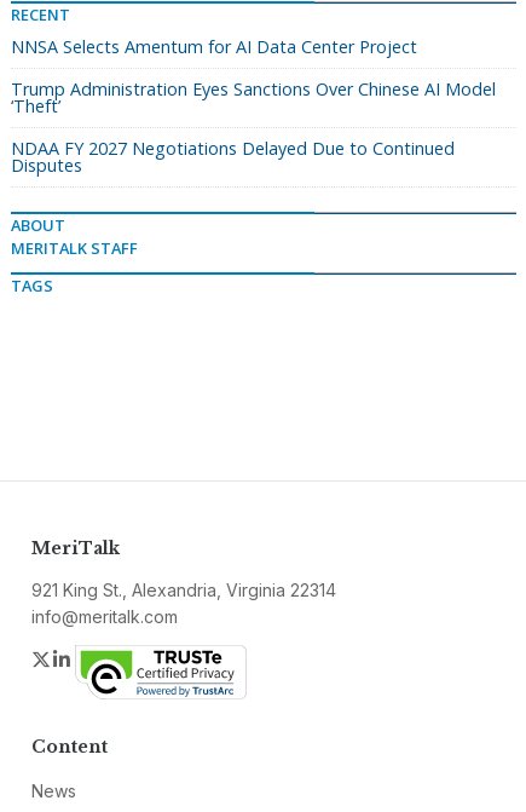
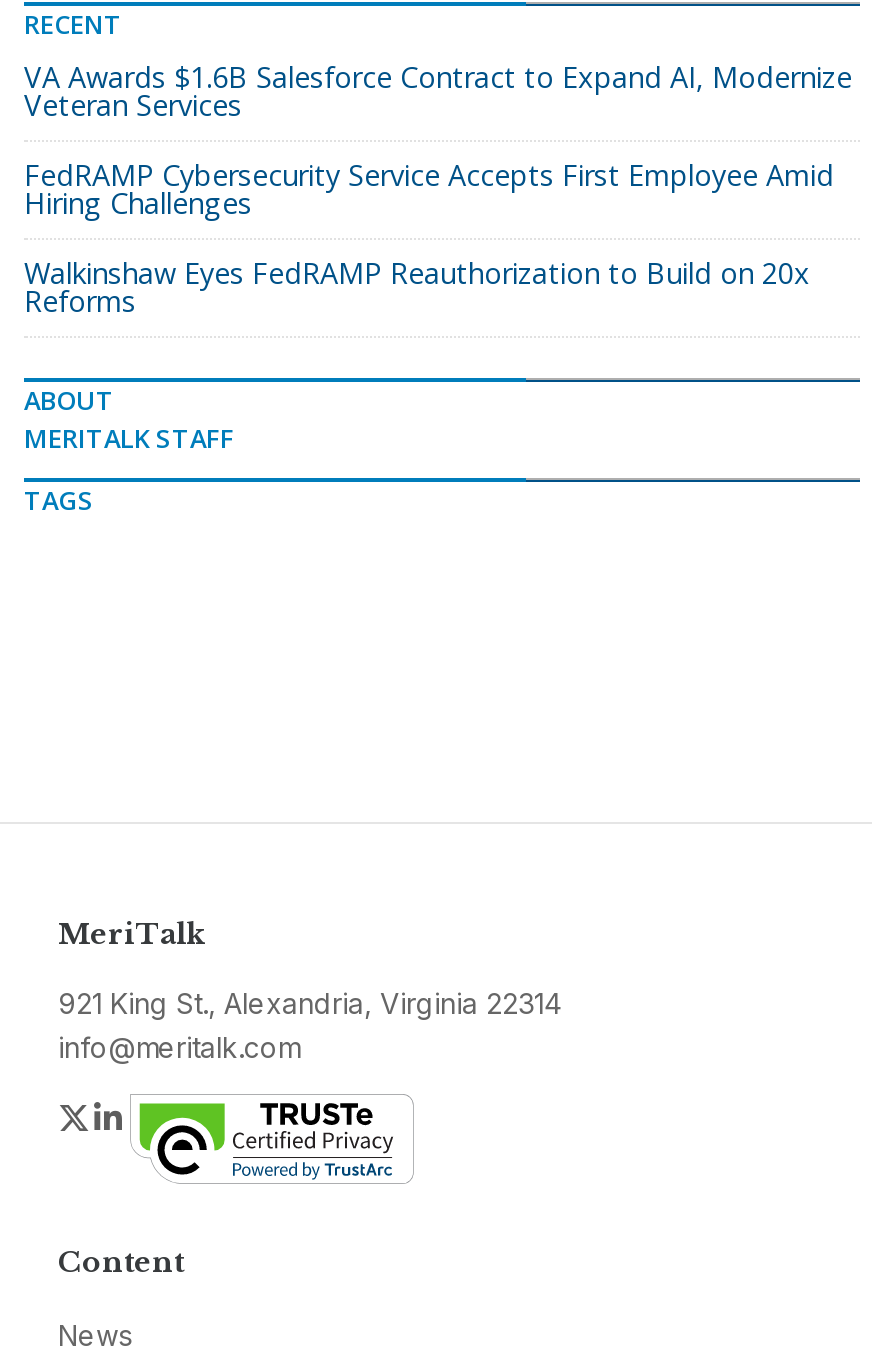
[11,35,417,58] NNSA Selects Amentum for AI Data Center Project -> [24,57,852,123] VA Awards $1.6B Salesforce Contract to Expand AI, Modernize | Veteran Services
[11,77,496,117] Trump Administration Eyes Sanctions Over Chinese AI Model | ‘Theft’ -> [24,155,834,221] FedRAMP Cybersecurity Service Accepts First Employee Amid | Hiring Challenges
[11,136,455,176] NDAA FY 2027 Negotiations Delayed Due to Continued | Disputes -> [24,253,810,319] Walkinshaw Eyes FedRAMP Reauthorization to Build on 20x | Reforms

